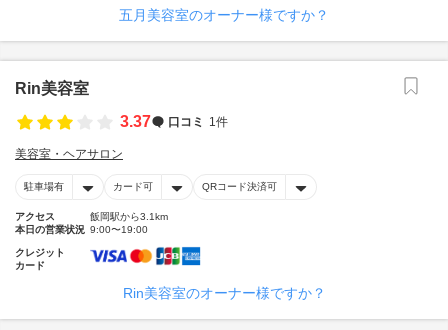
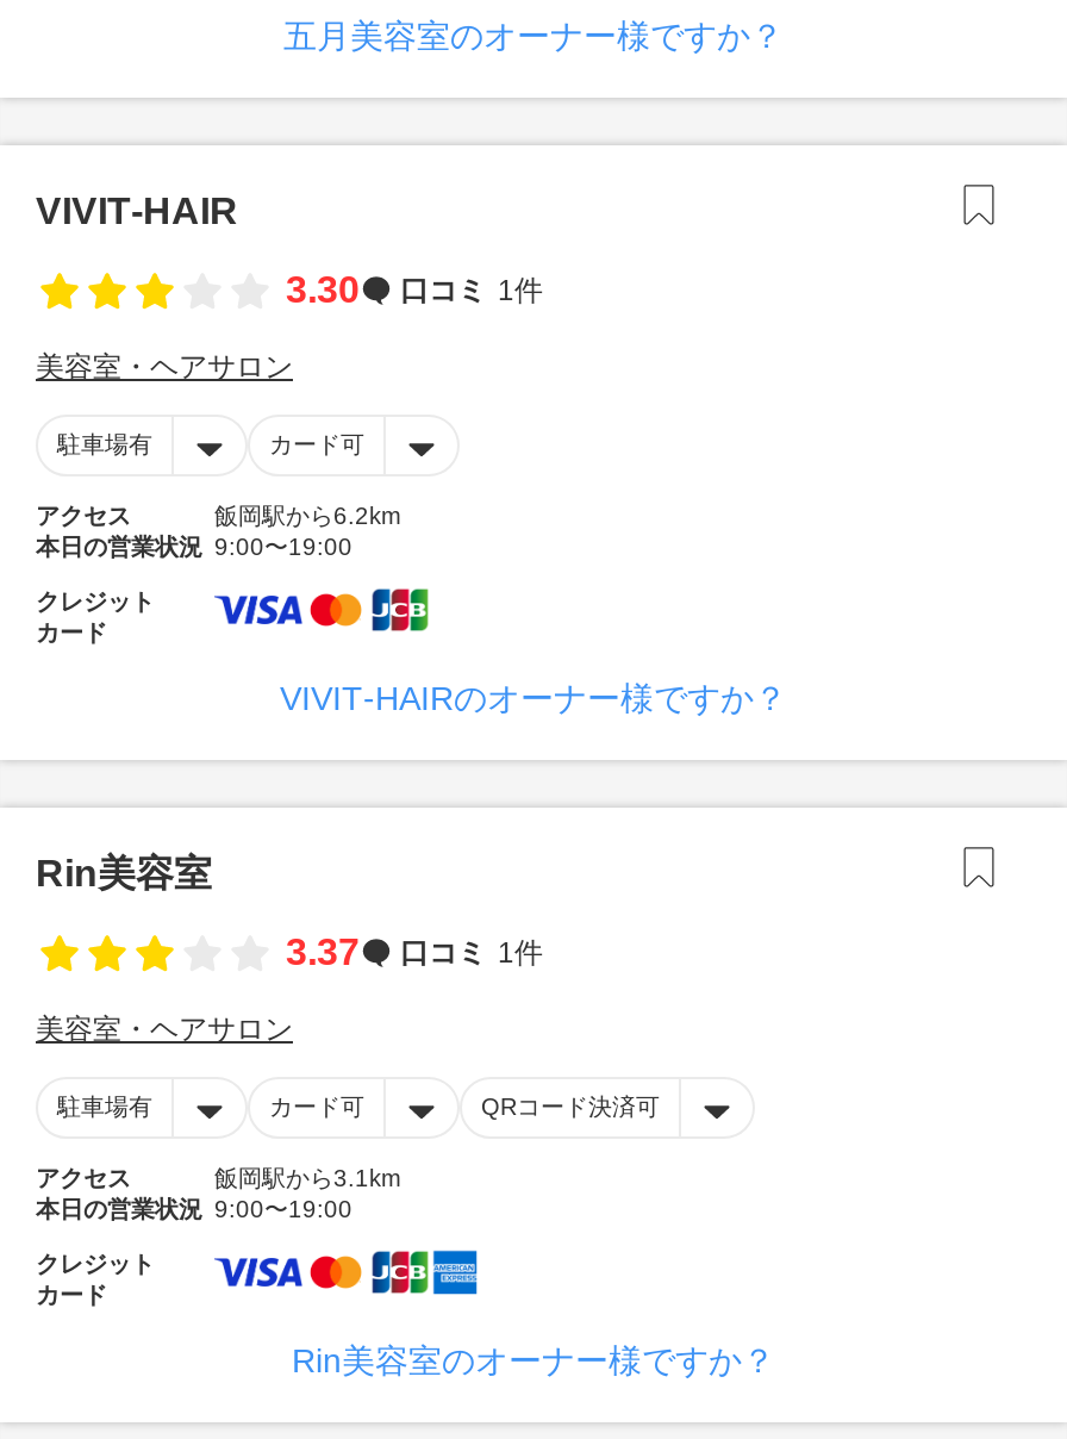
none -> [36,191,787,717] VIVIT‐HAIR | 3.30 | 口コミ 1件 | 美容室・ヘアサロン | 駐車場有 | カード可 | アクセス | 飯岡駅から6.2km | 本日の営業状況 9:00〜19:00 | クレジット | カード | VIVIT‐HAIRのオーナー様ですか？

